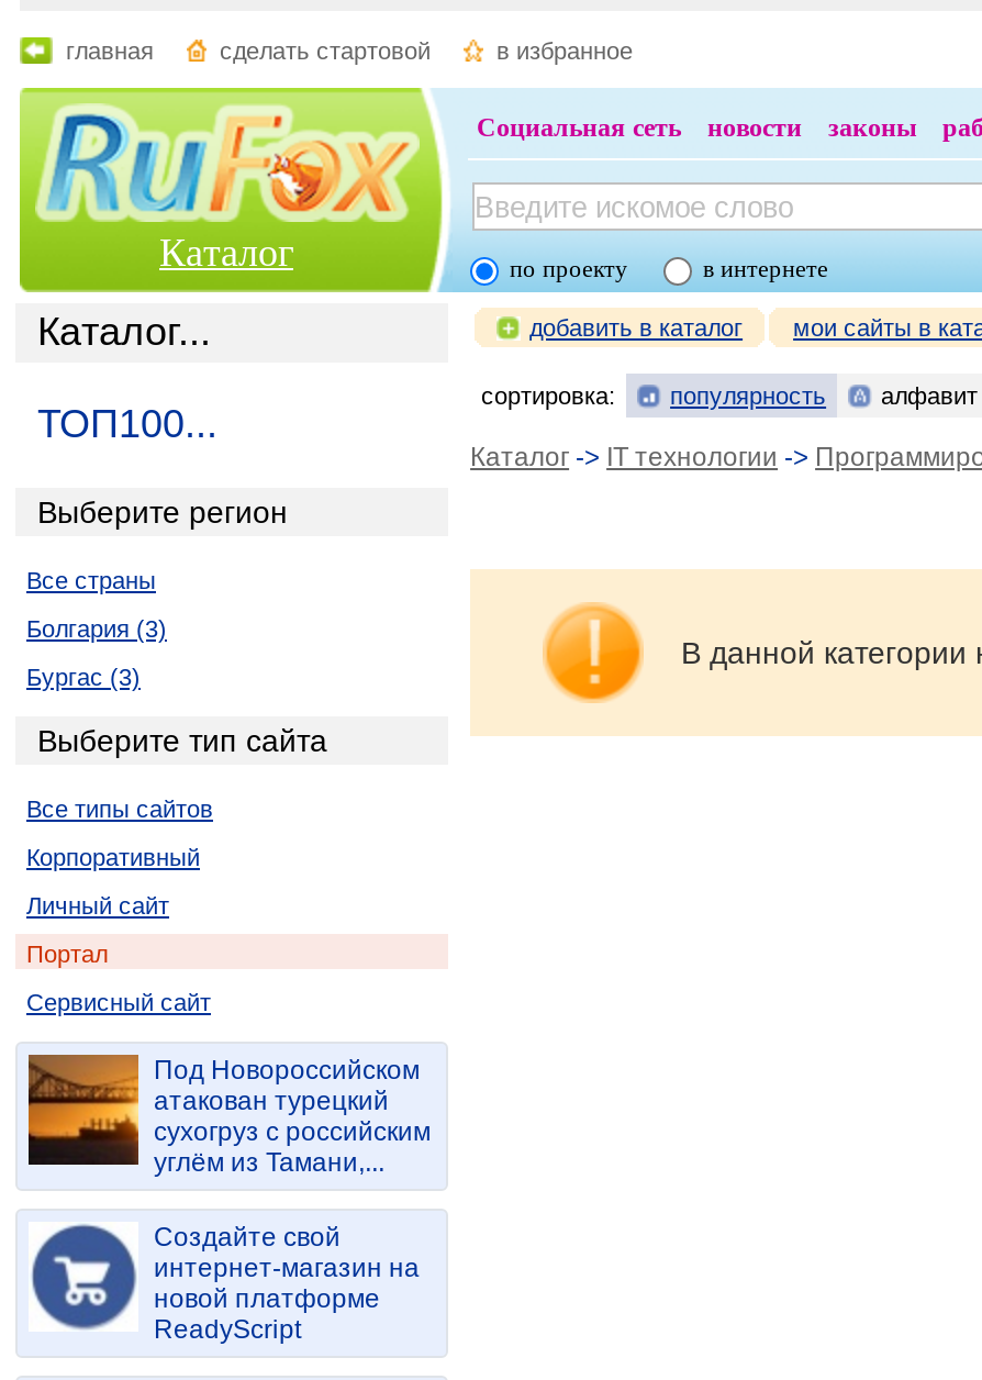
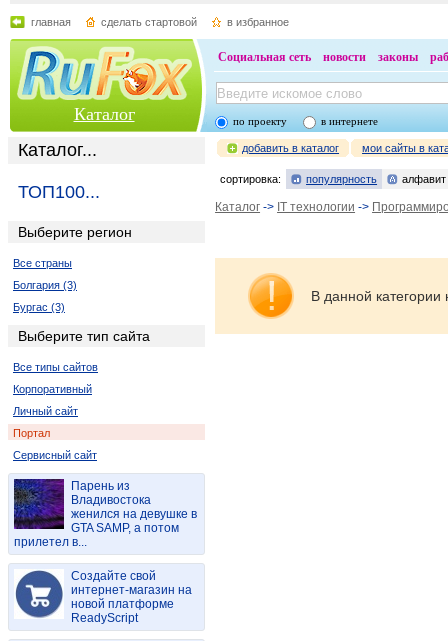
[26,1053,431,1178] [image] | Под Новороссийском | атакован турецкий | сухогруз с российским | углём из Тамани,... -> [13,478,197,549] [image] | Парень из | Владивостока | женился на девушке в | GTA SAMP, а потом | прилетел в...

